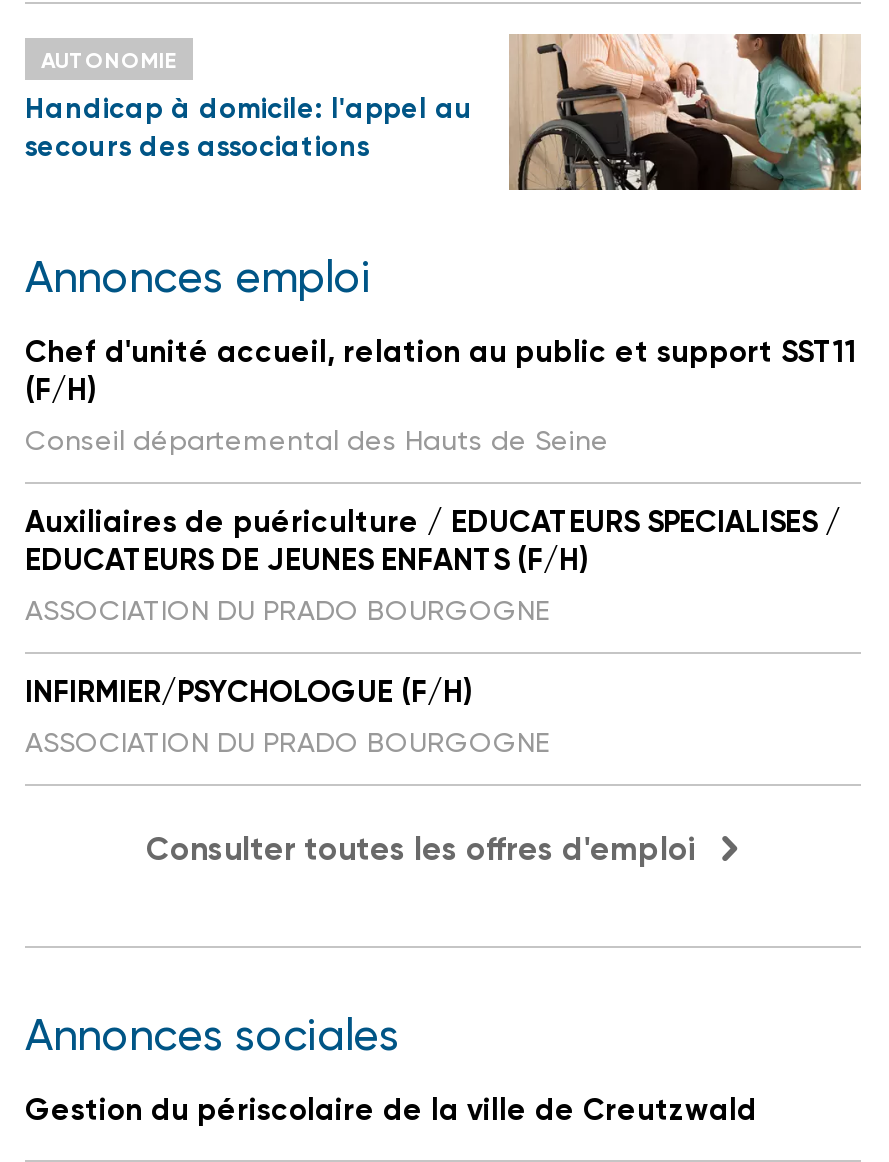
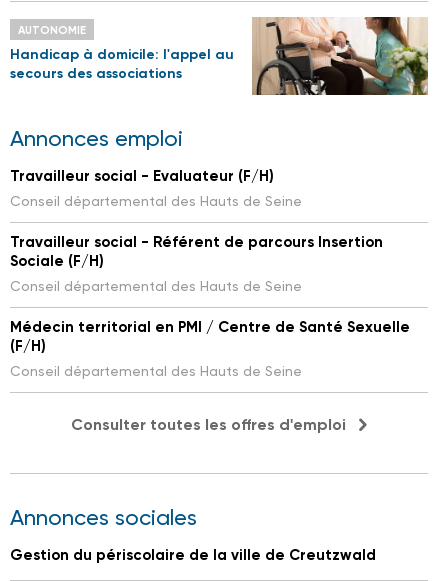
[25,334,857,370] Chef d'unité accueil, relation au public et support SST11 -> [10,167,410,336] Travailleur social - Evaluateur (F/H) | Conseil départemental des Hauts de Seine | Travailleur social - Référent de parcours Insertion | Sociale (F/H) | Conseil départemental des Hauts de Seine | Médecin territorial en PMI / Centre de Santé Sexuelle
moved [25,372,609,456] -> [10,337,302,379]: (F/H) | Conseil départemental des Hauts de Seine
[25,504,841,758] Auxiliaires de puériculture / EDUCATEURS SPECIALISES / | EDUCATEURS DE JEUNES ENFANTS (F/H) | ASSOCIATION DU PRADO BOURGOGNE | INFIRMIER/PSYCHOLOGUE (F/H) | ASSOCIATION DU PRADO BOURGOGNE -> none

